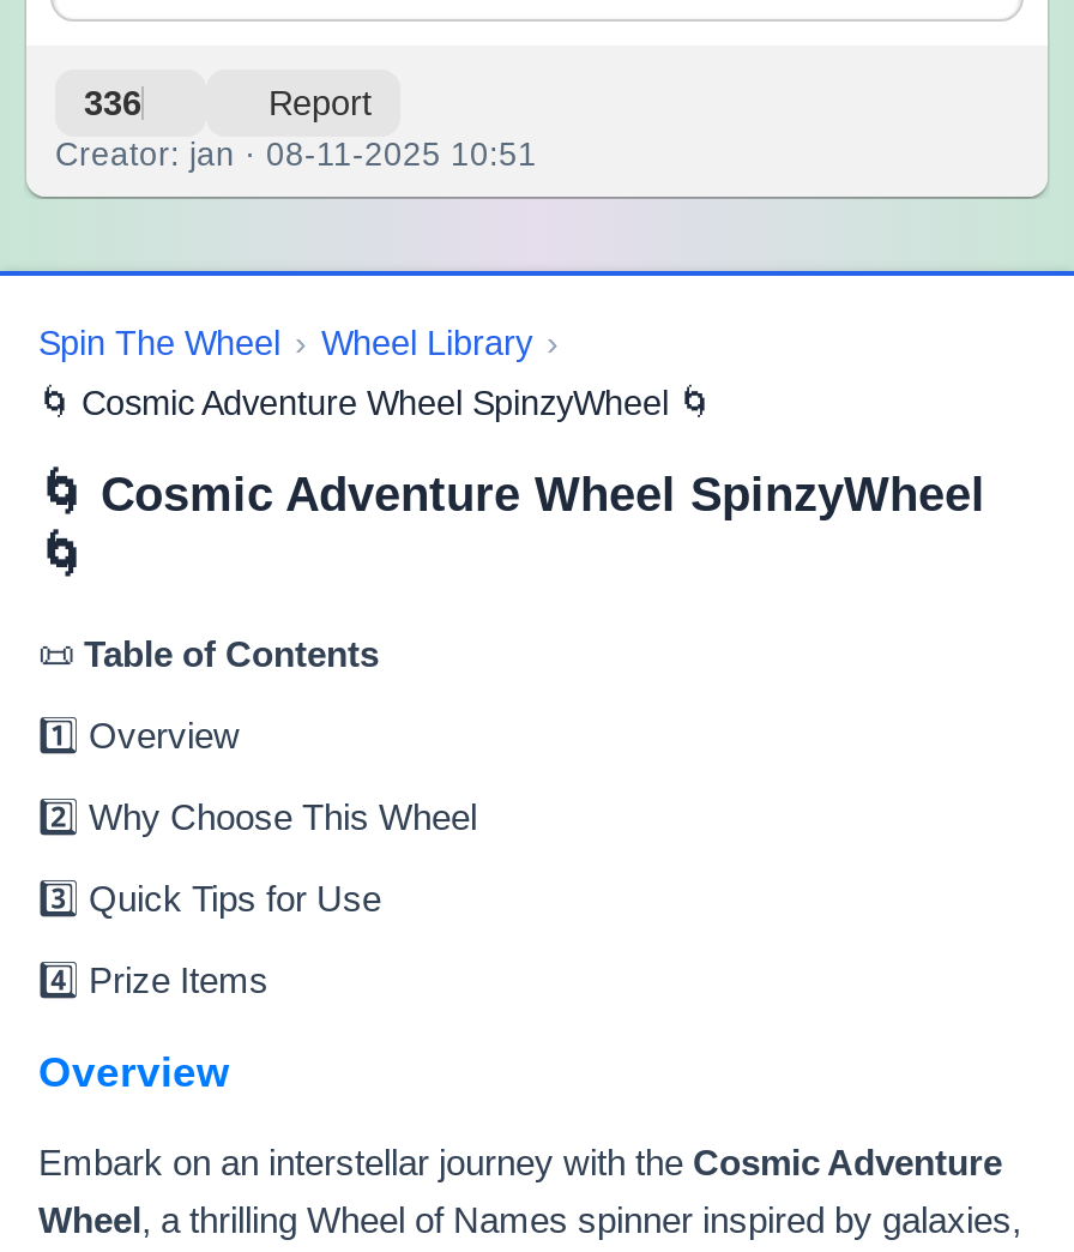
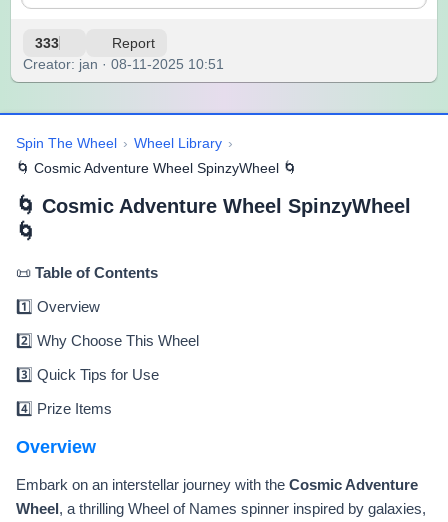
[84,84,141,123] 336 -> [35,35,59,51] 333

